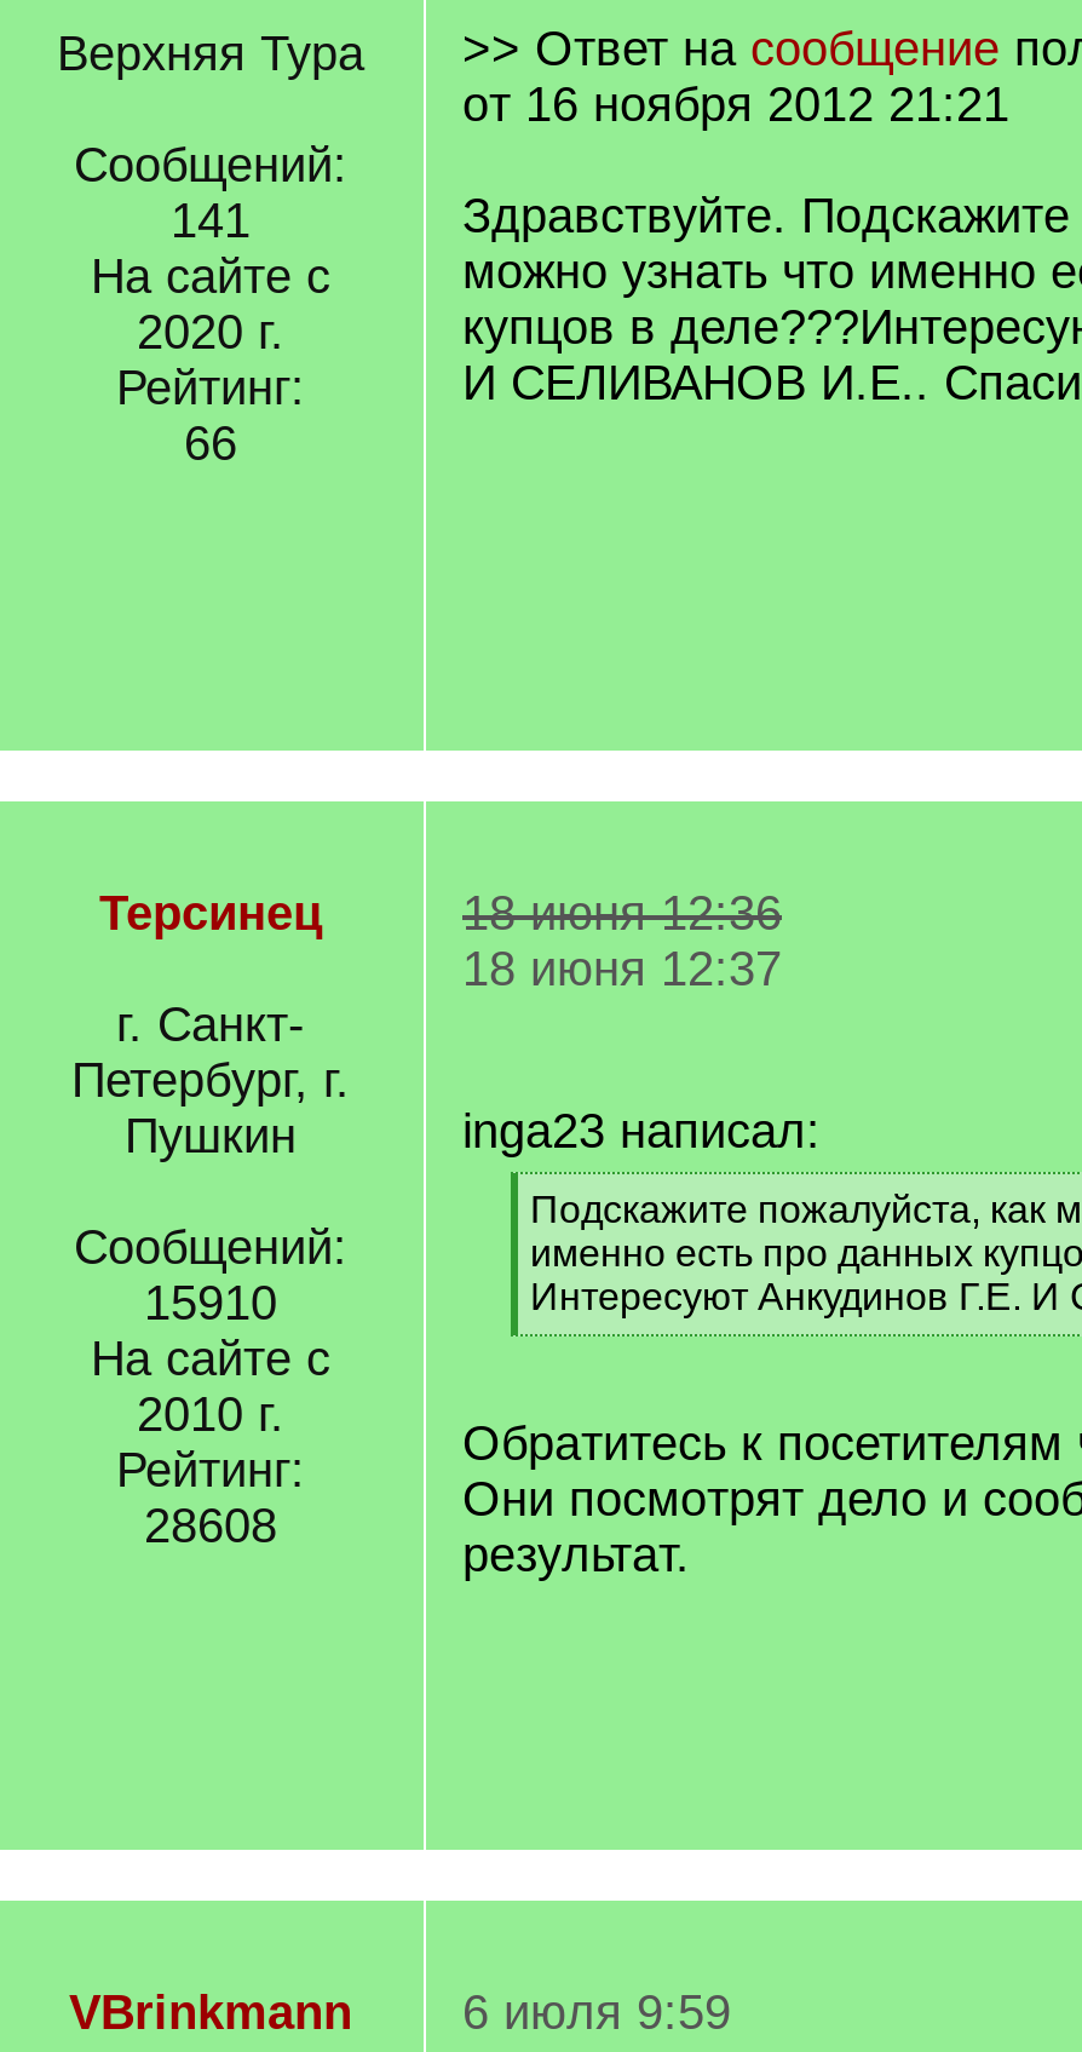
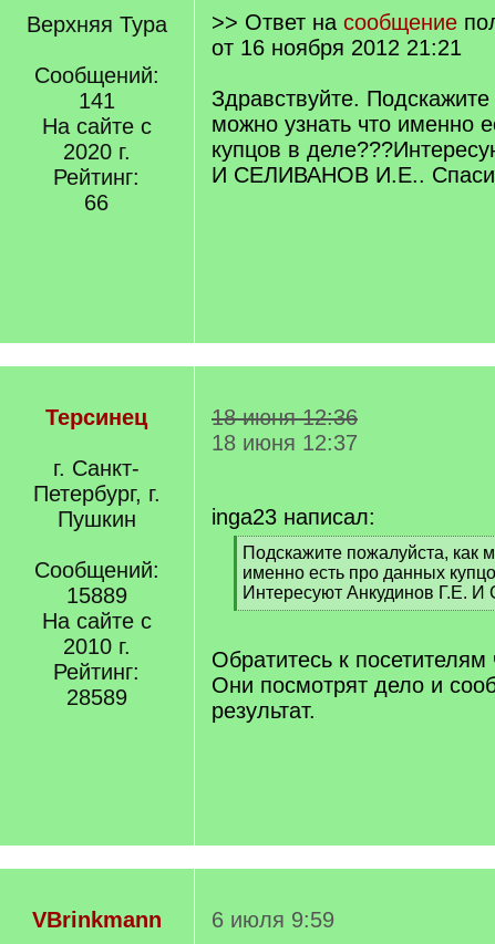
[144,1276,277,1329] 15910 -> [66,583,127,608] 15889
[144,1499,277,1552] 28608 -> [66,685,127,709] 28589

